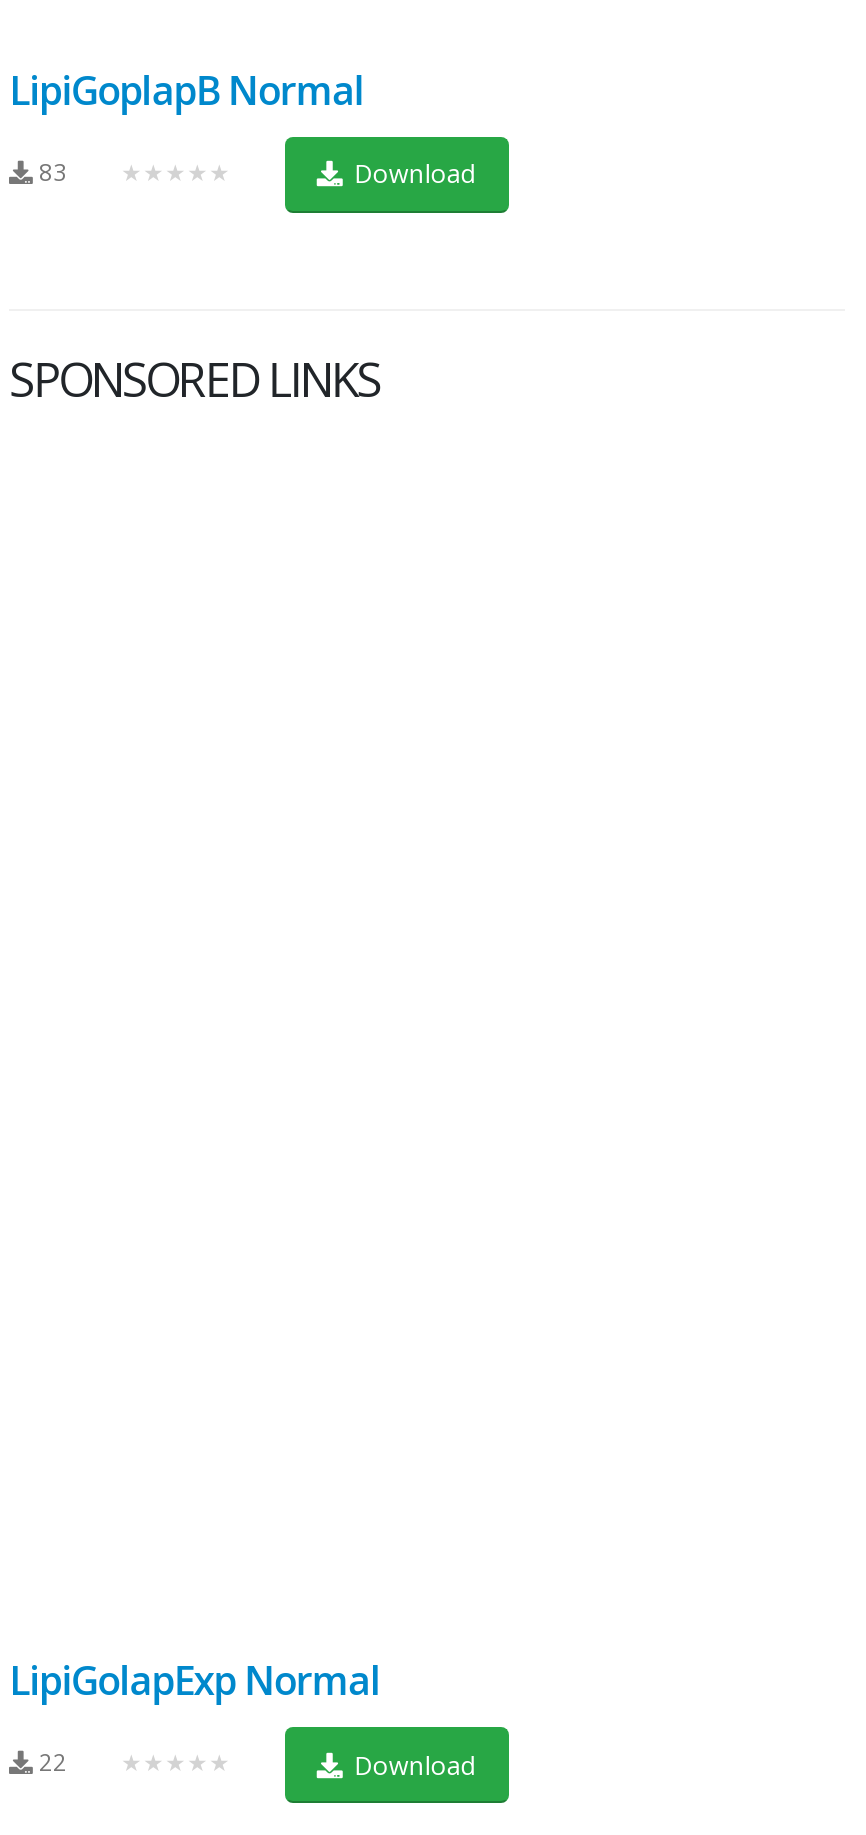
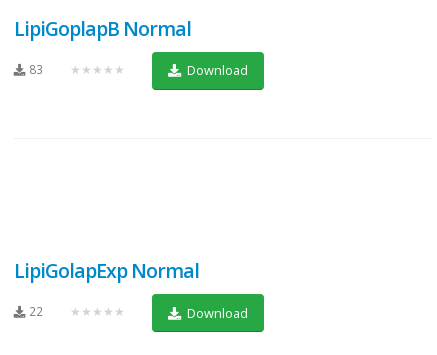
[9,347,380,411] SPONSORED LINKS -> none

